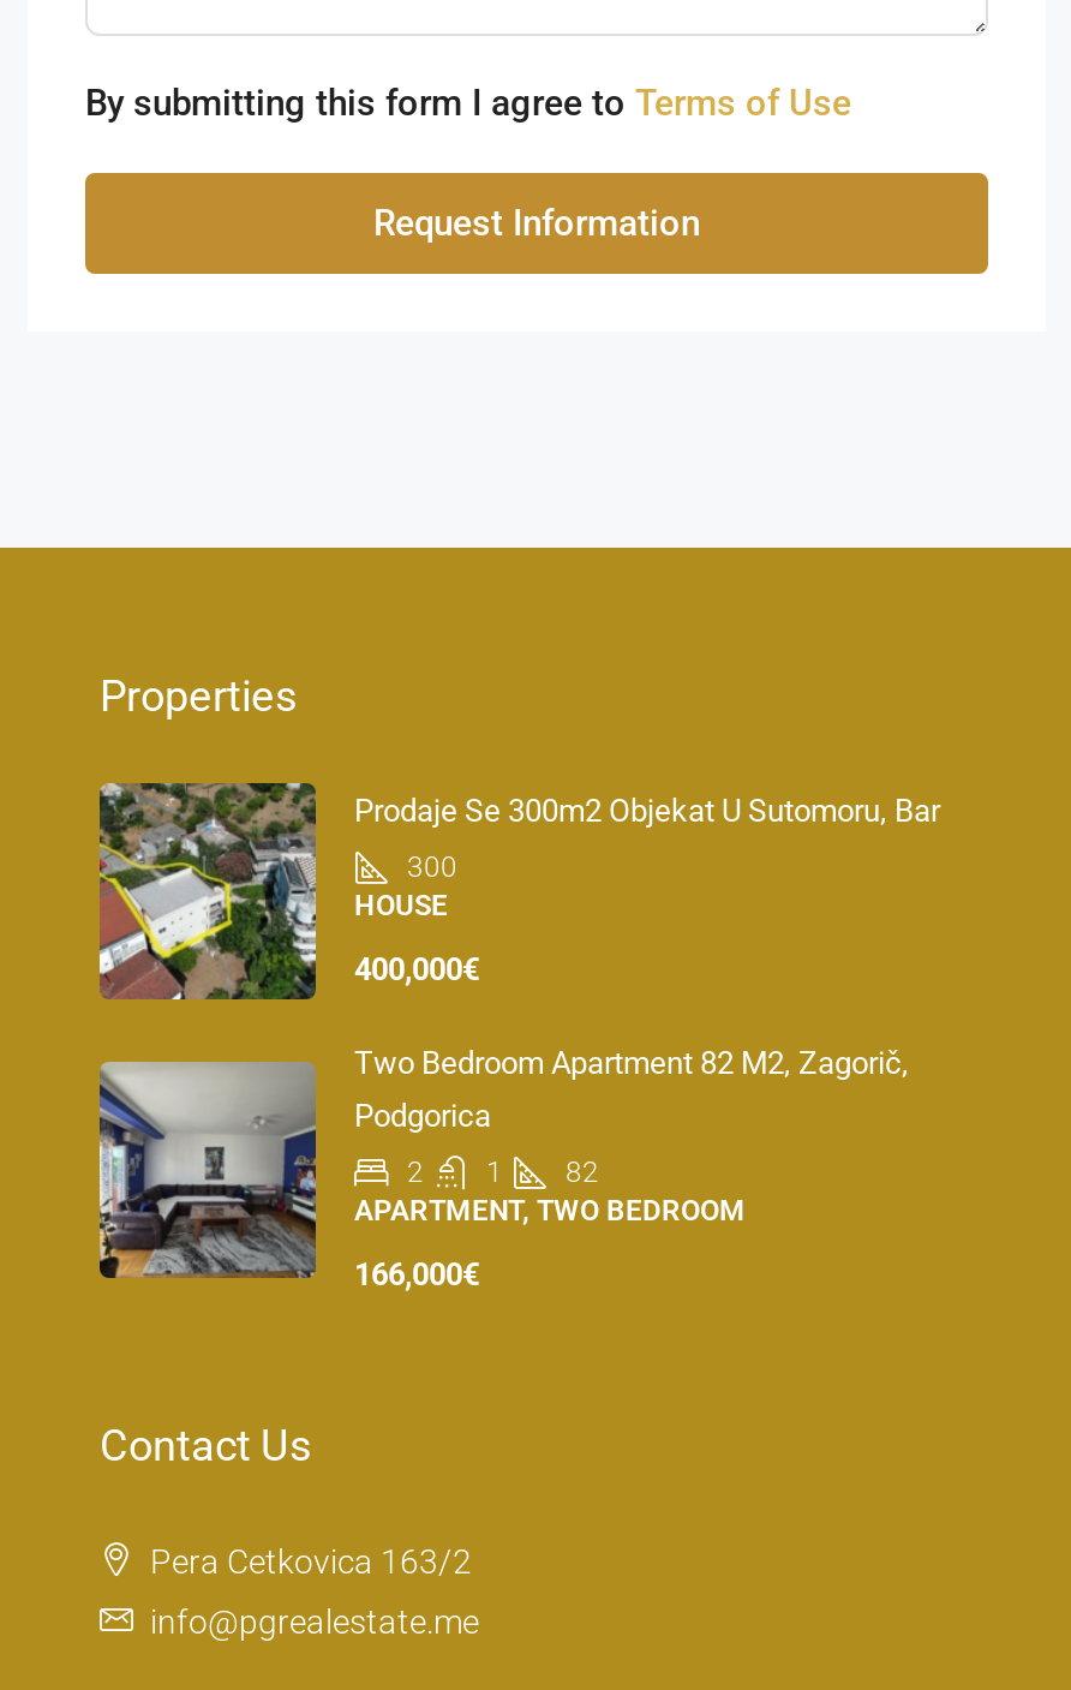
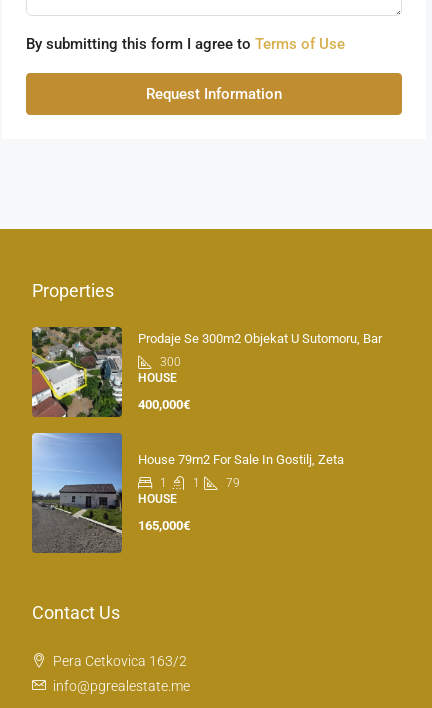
[97,1044,909,1302] [image] | Two Bedroom Apartment 82 M2, Zagorič, | Podgorica | 2 -> [31,432,344,554] [image] | House 79m2 For Sale In Gostilj, Zeta
[354,1155,746,1227] 82 | APARTMENT, TWO BEDROOM -> [138,476,240,506] 1 | 79 | HOUSE
[354,1255,479,1291] 166,000€ -> [138,518,190,533] 165,000€

